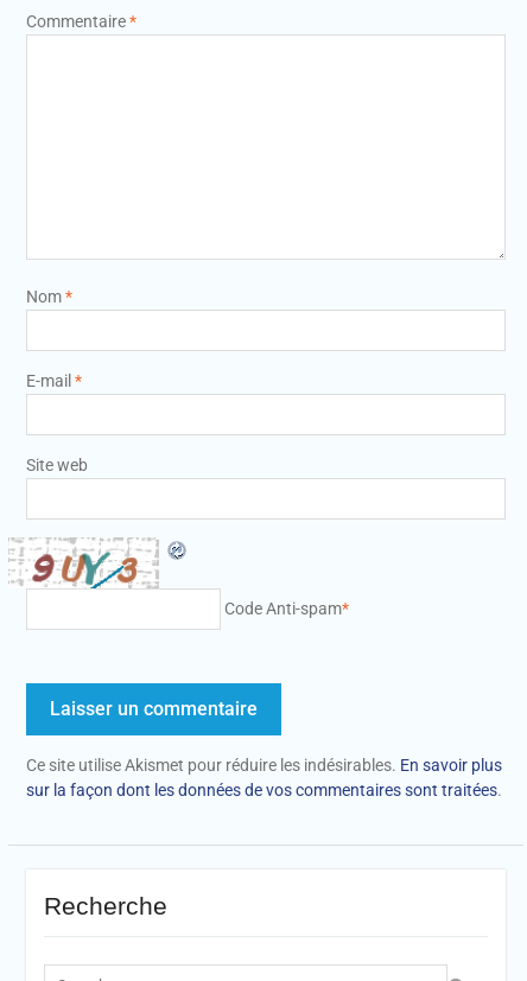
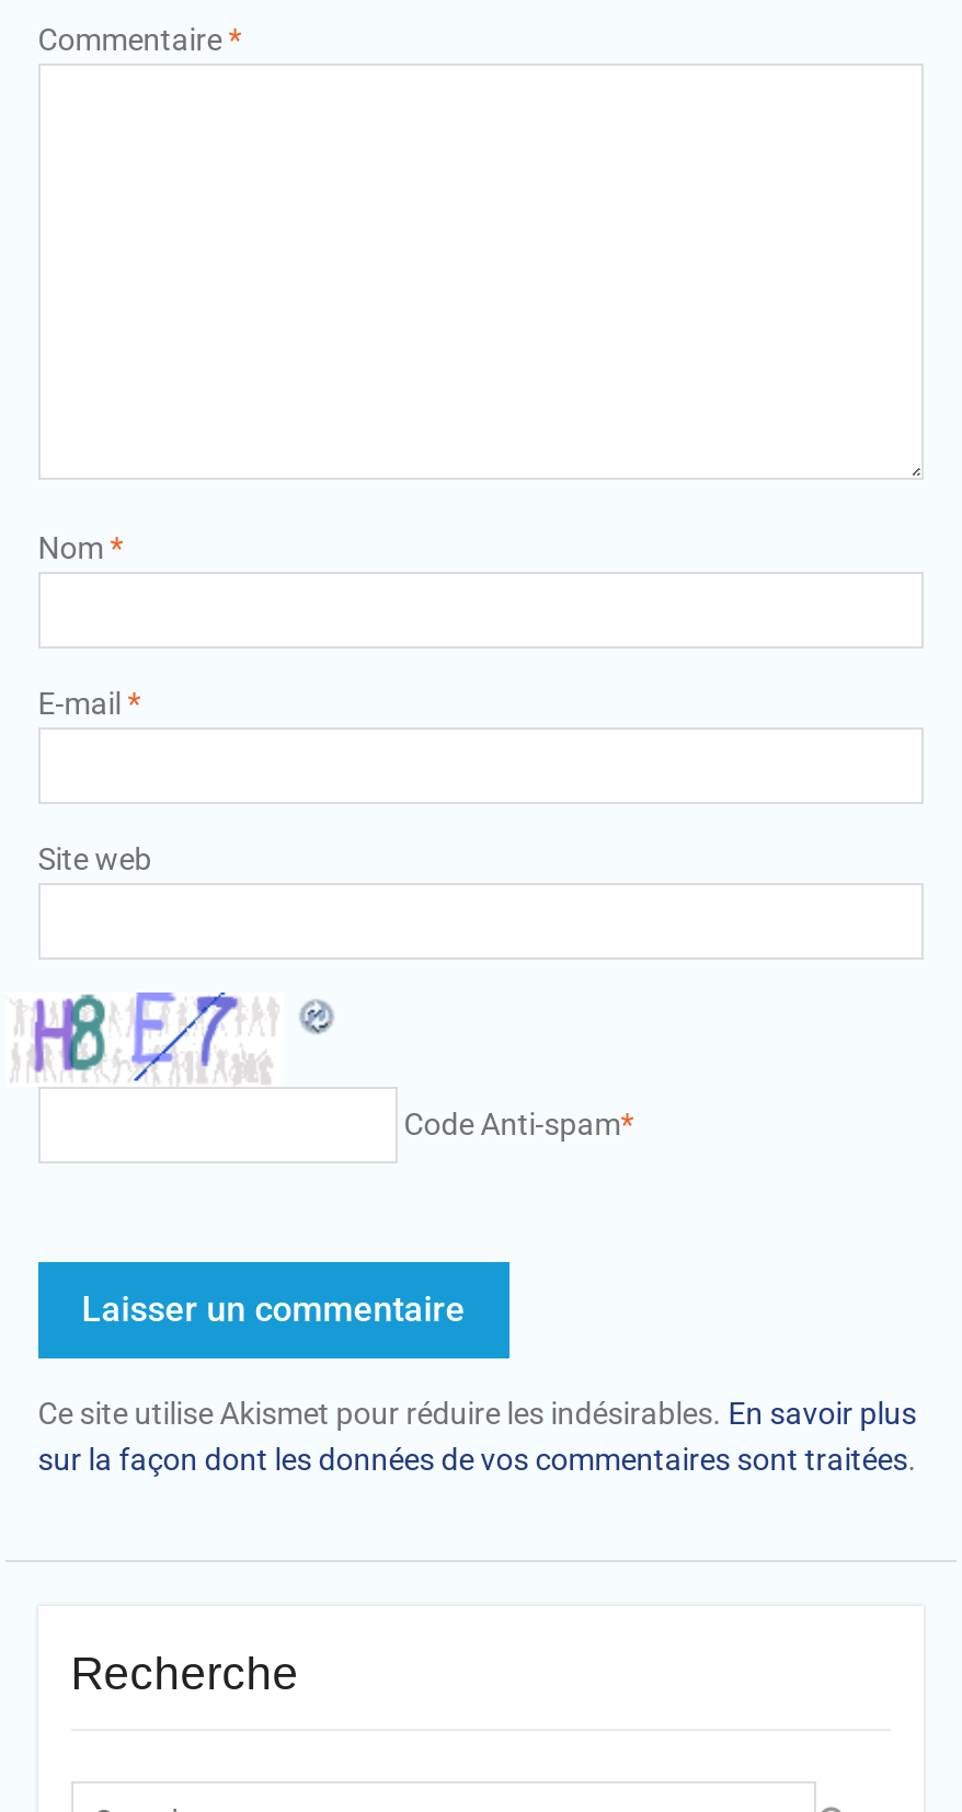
[8,537,159,590] [image] -> [25,993,282,1087] [image]

